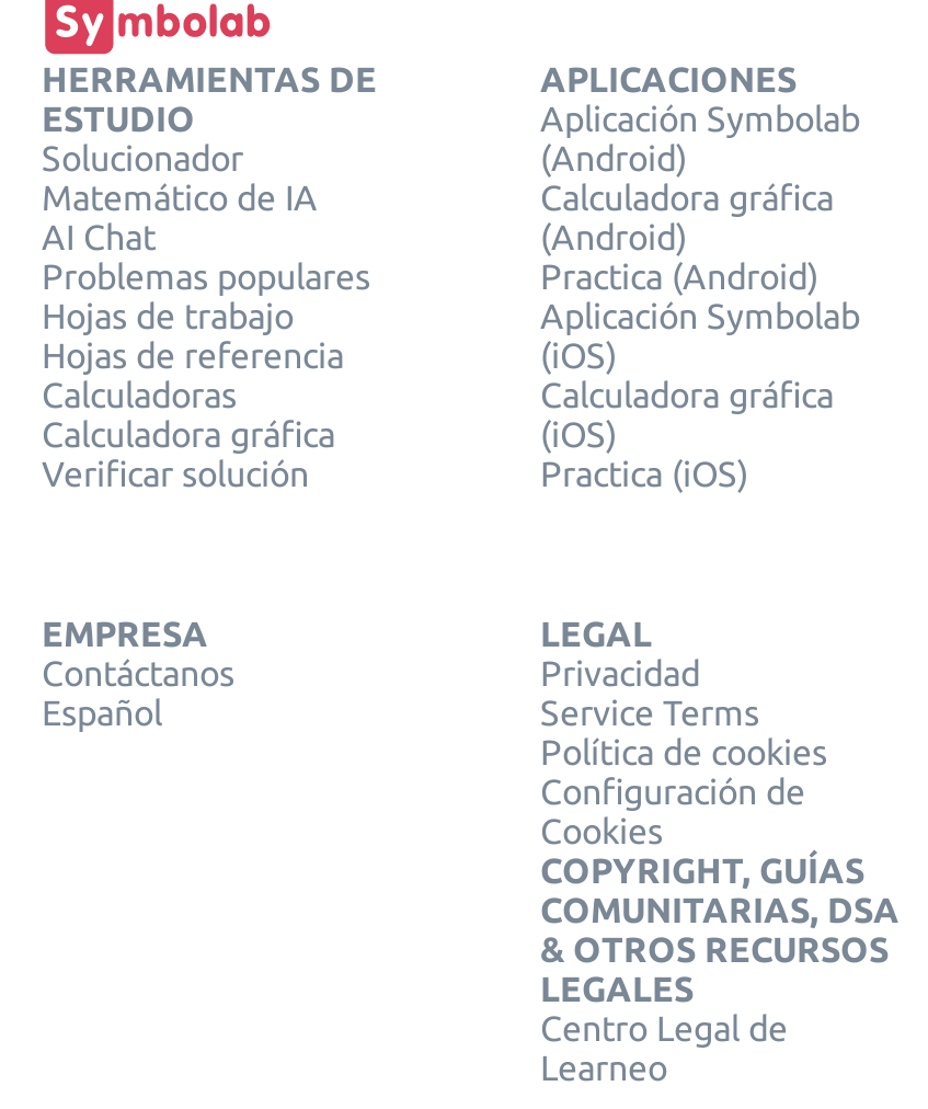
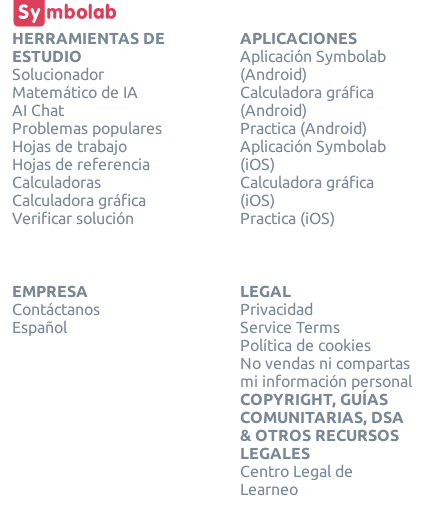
[540,773,805,851] Configuración de | Cookies -> [239,354,411,390] No vendas ni compartas | mi información personal

